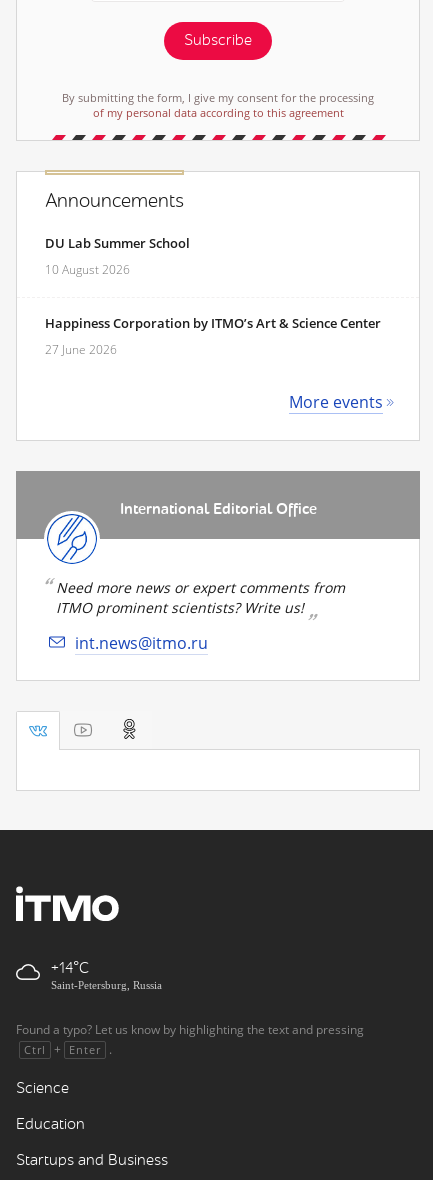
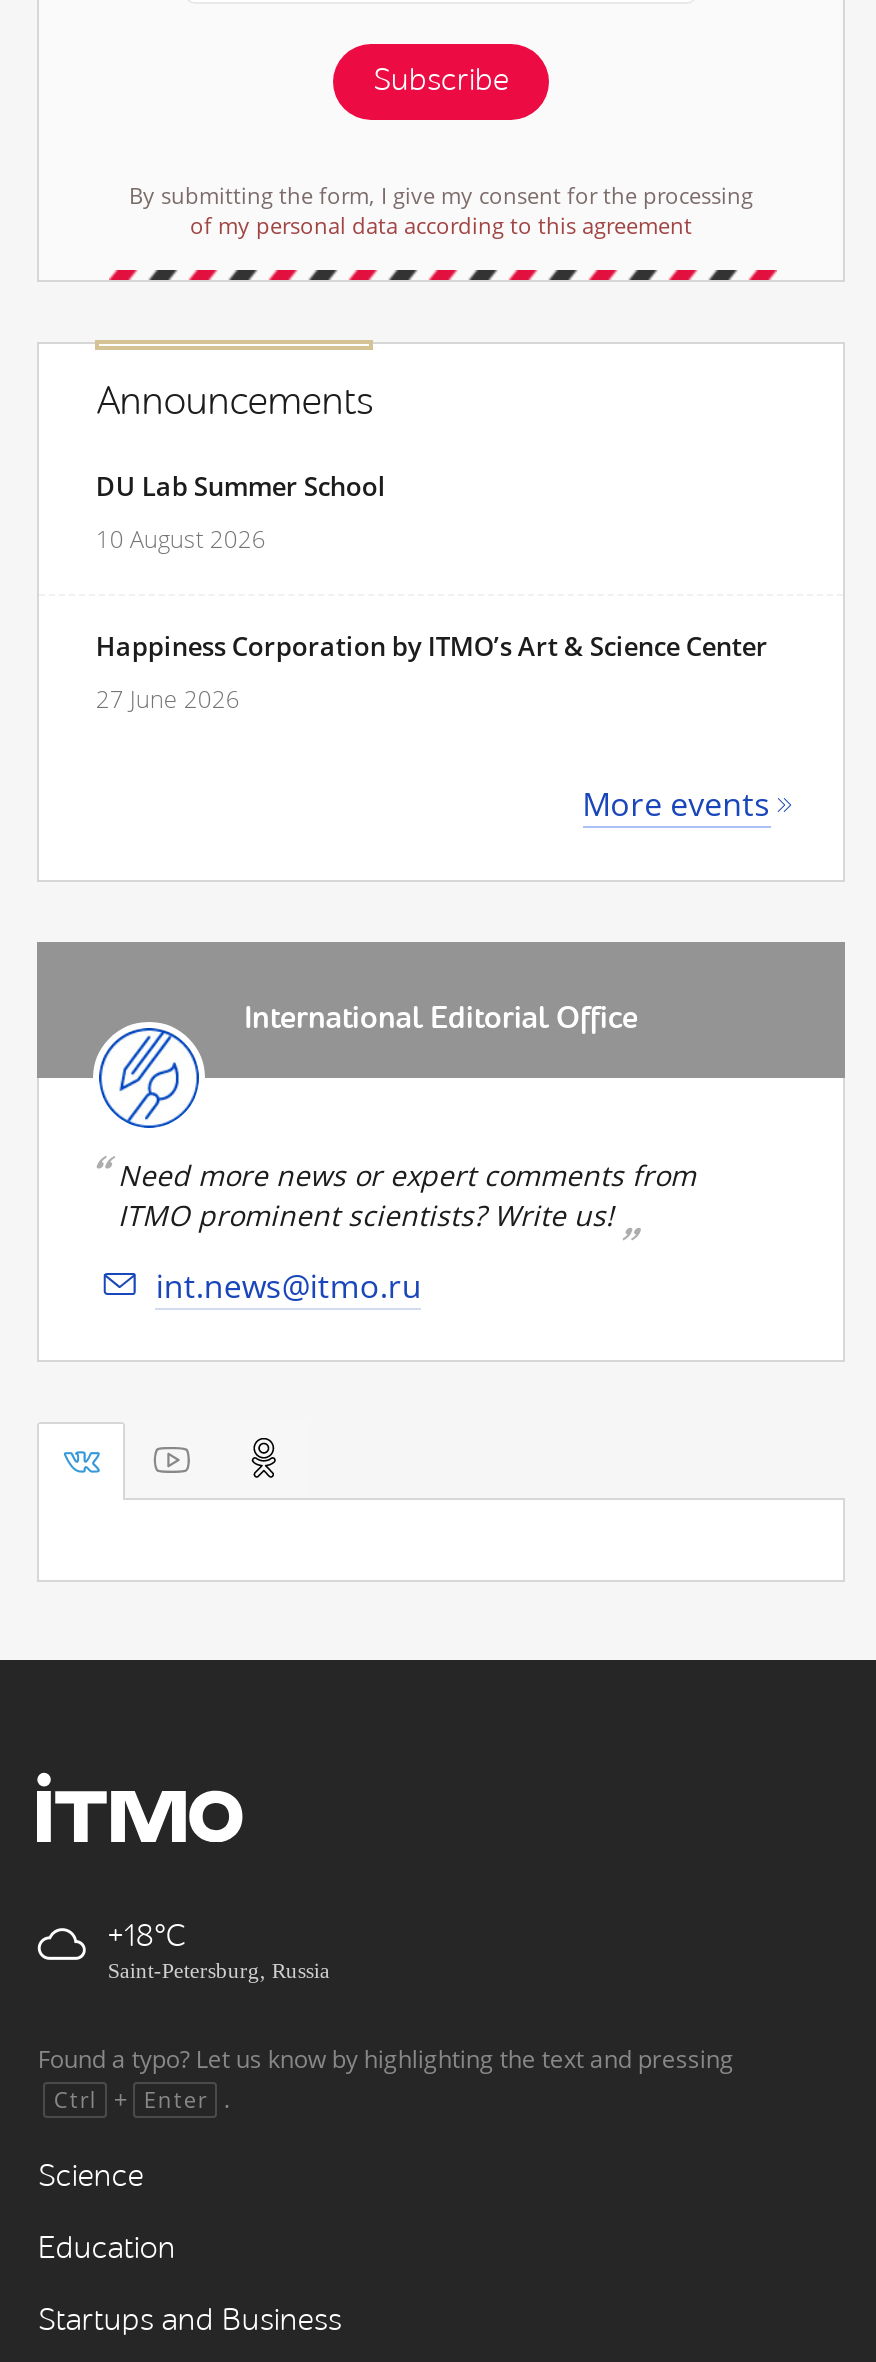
[51,959,73,978] +14 -> [108,1918,154,1956] +18

